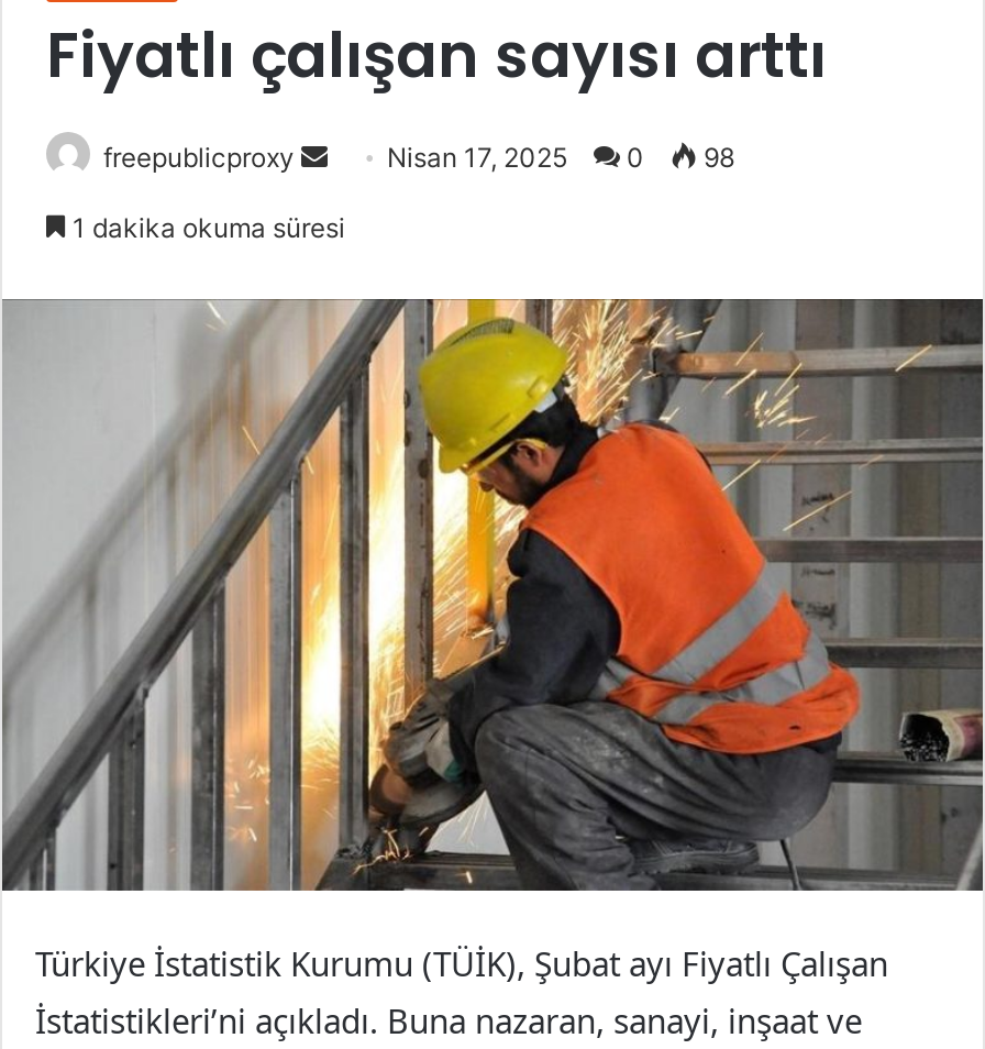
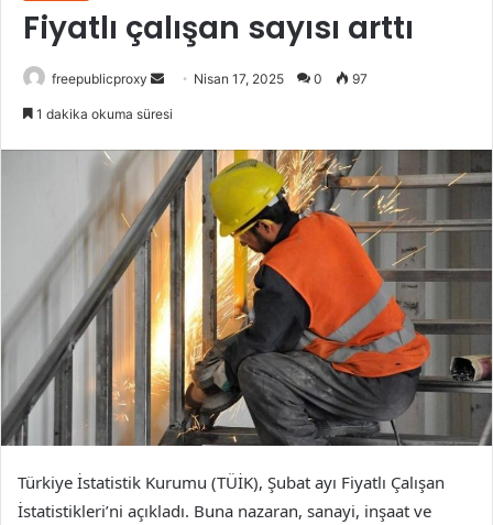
[697,141,734,174] 98 -> [349,70,368,87] 97

